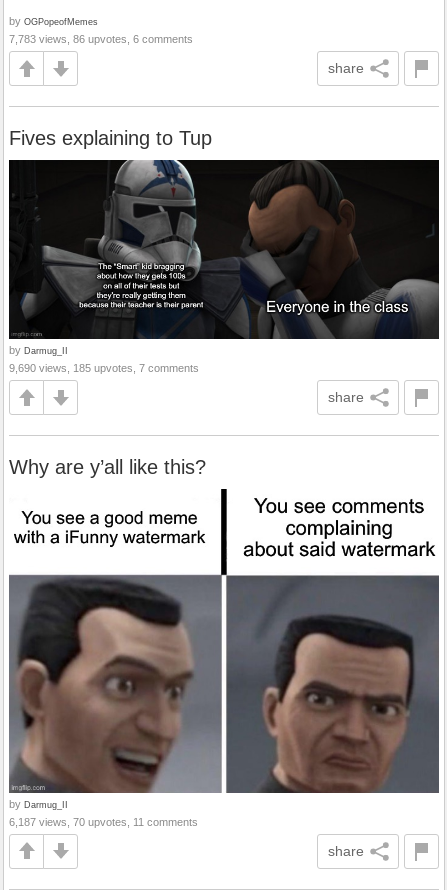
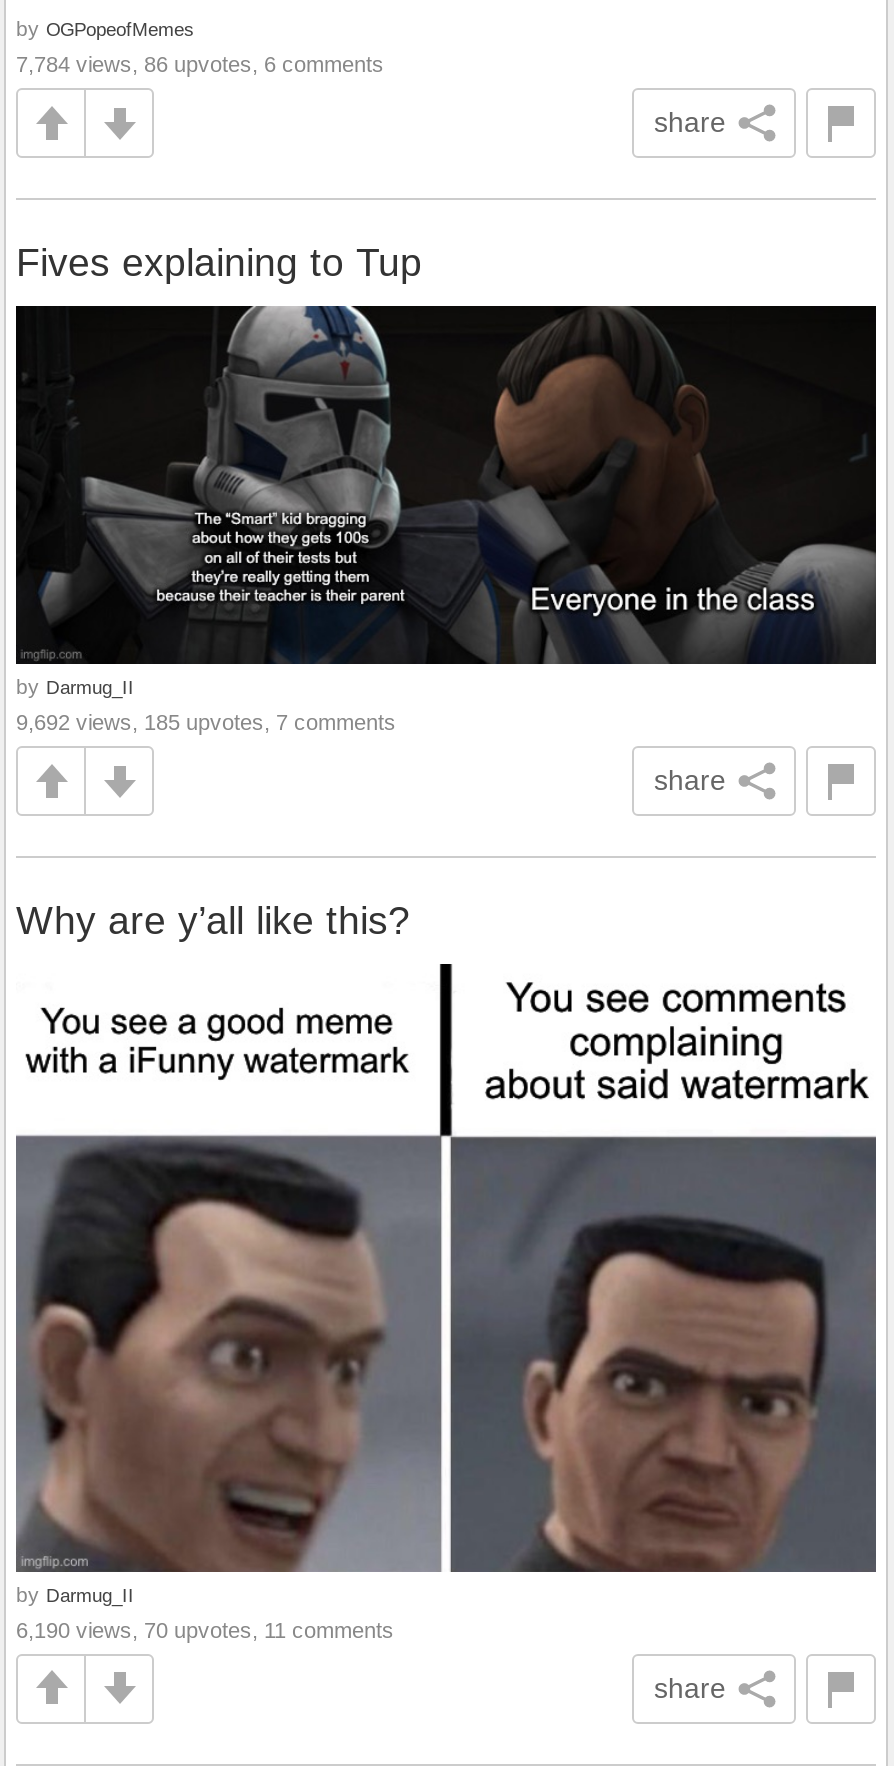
[9,33,193,45] 7,783 views, 86 upvotes, 6 comments -> [16,52,384,76] 7,784 views, 86 upvotes, 6 comments
[9,362,199,374] 9,690 views, 185 upvotes, 7 comments -> [16,710,396,734] 9,692 views, 185 upvotes, 7 comments
[9,816,198,828] 6,187 views, 70 upvotes, 11 comments -> [16,1618,394,1642] 6,190 views, 70 upvotes, 11 comments

